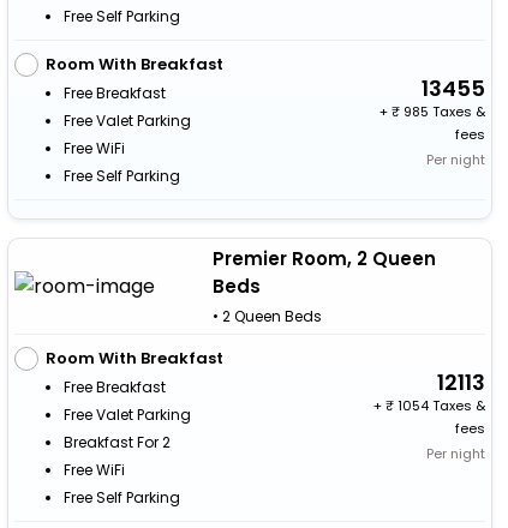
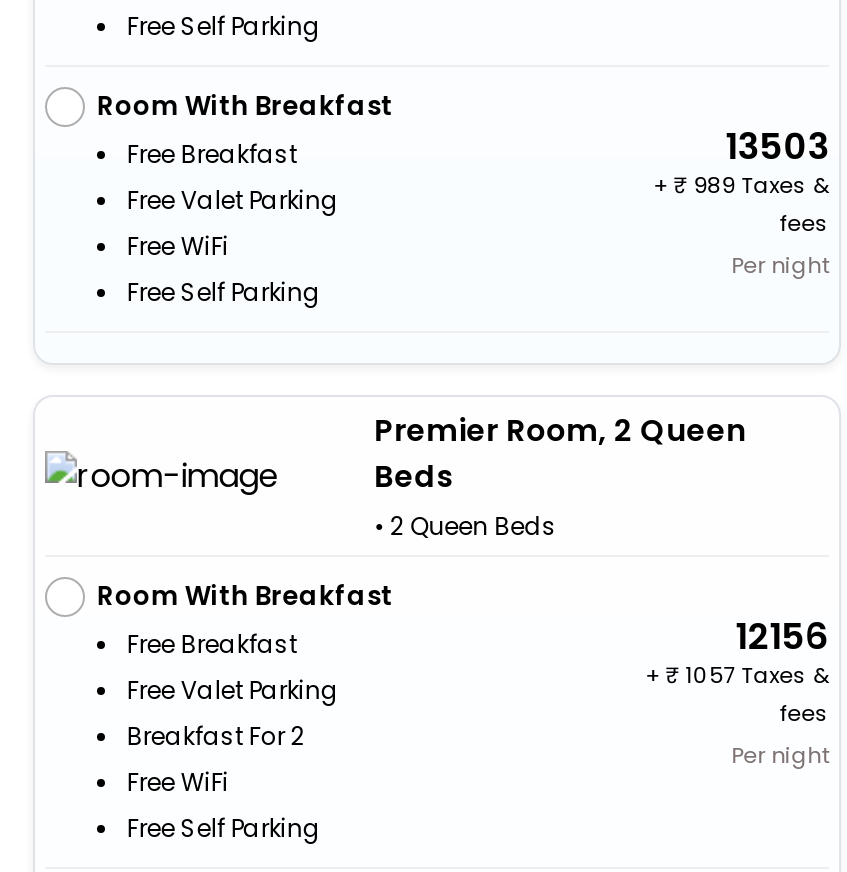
[417,73,485,103] 13455 -> [717,121,829,171] 13503
[380,102,485,121] + 985 Taxes & -> [653,169,829,201] + 989 Taxes &
[433,367,485,397] 12113 -> [727,611,829,661] 12156
[374,396,485,415] + 1054 Taxes & -> [645,659,829,691] + 1057 Taxes &

